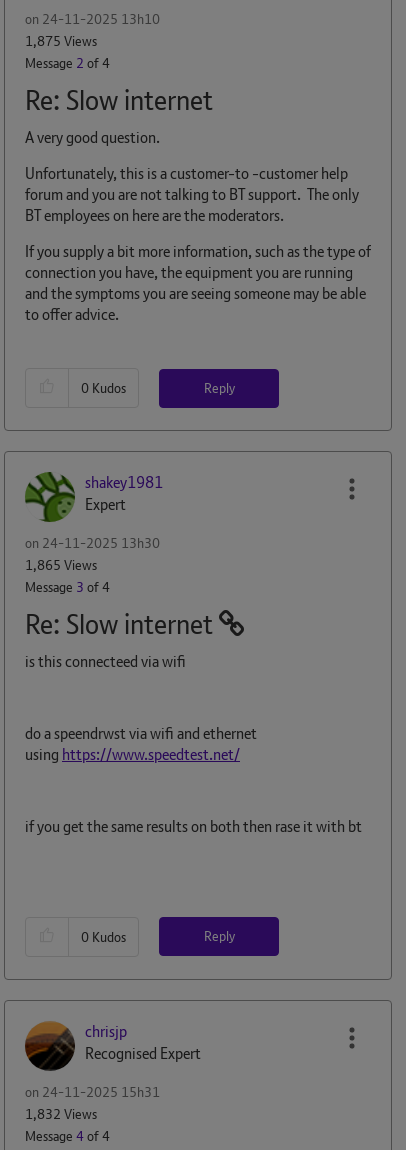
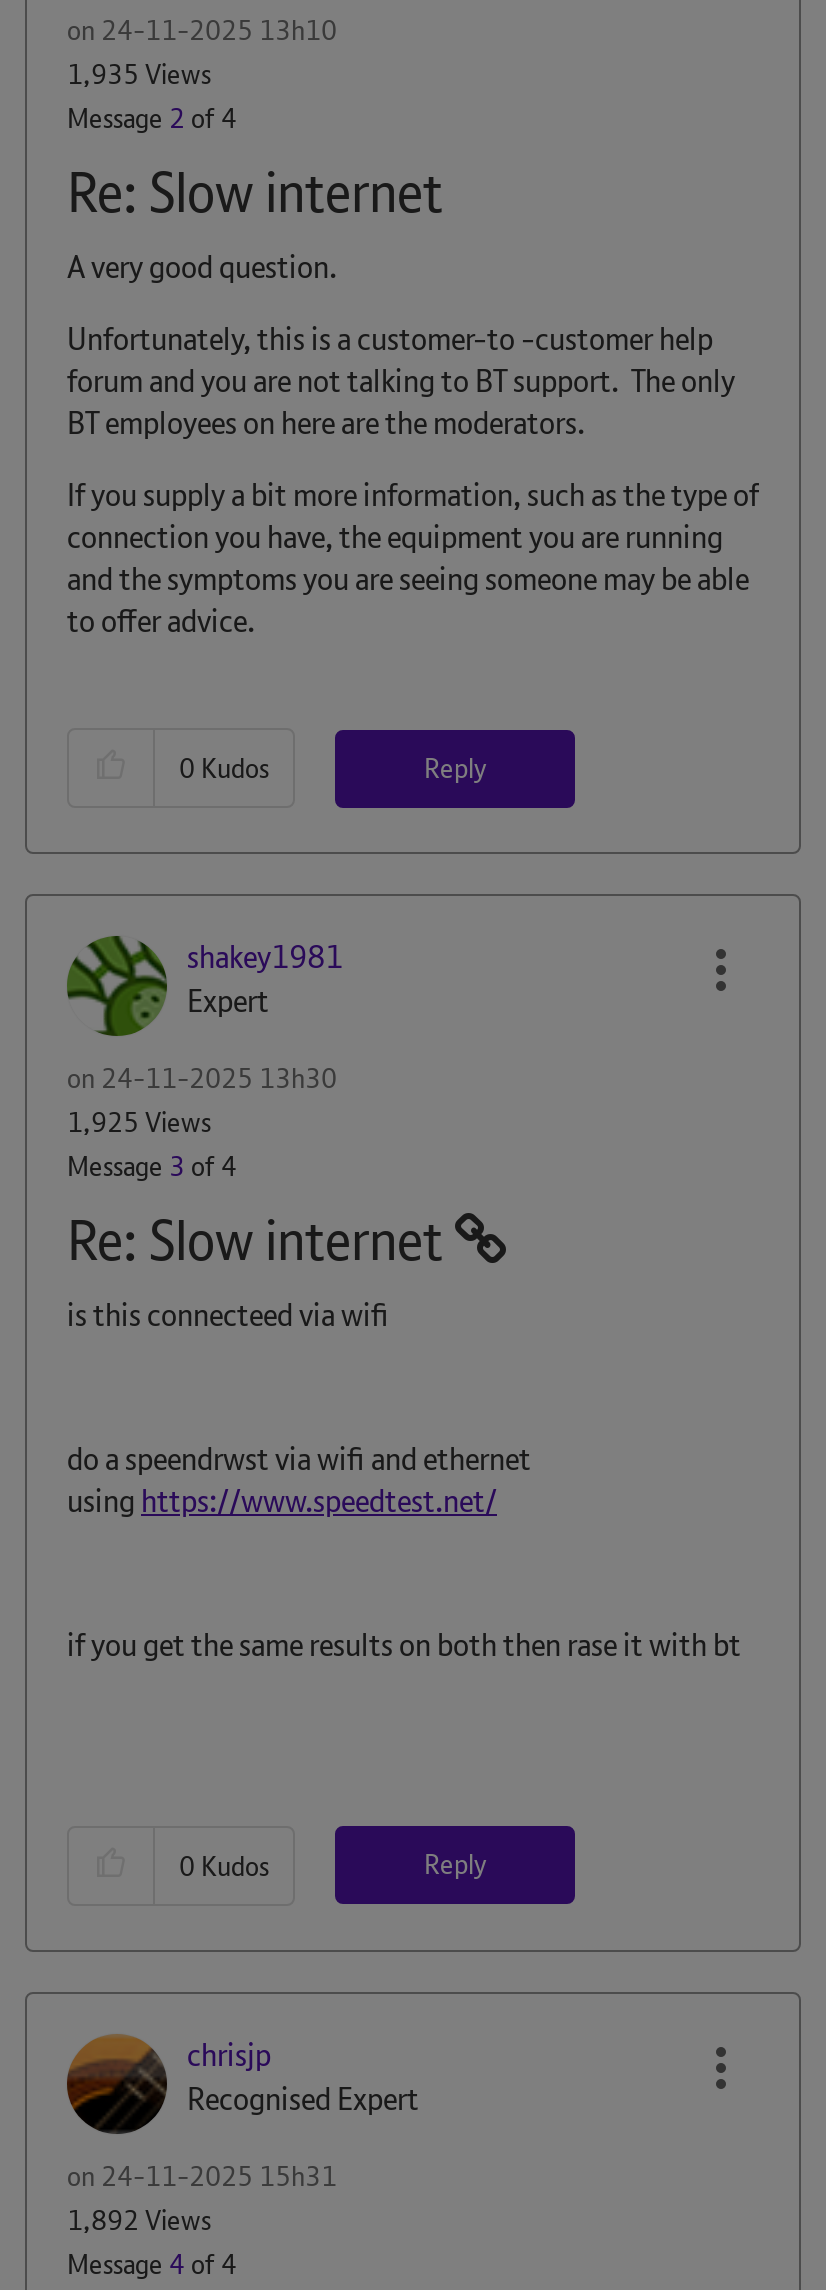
[25,31,97,49] 1,875 Views -> [67,55,211,91] 1,935 Views
[25,556,97,574] 1,865 Views -> [67,1104,211,1140] 1,925 Views
[25,1104,97,1122] 1,832 Views -> [67,2201,211,2237] 1,892 Views

